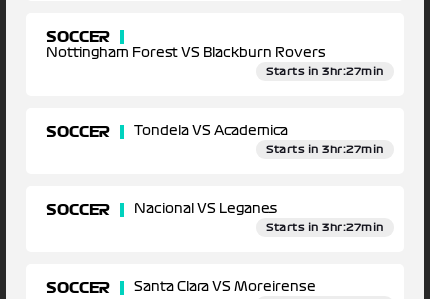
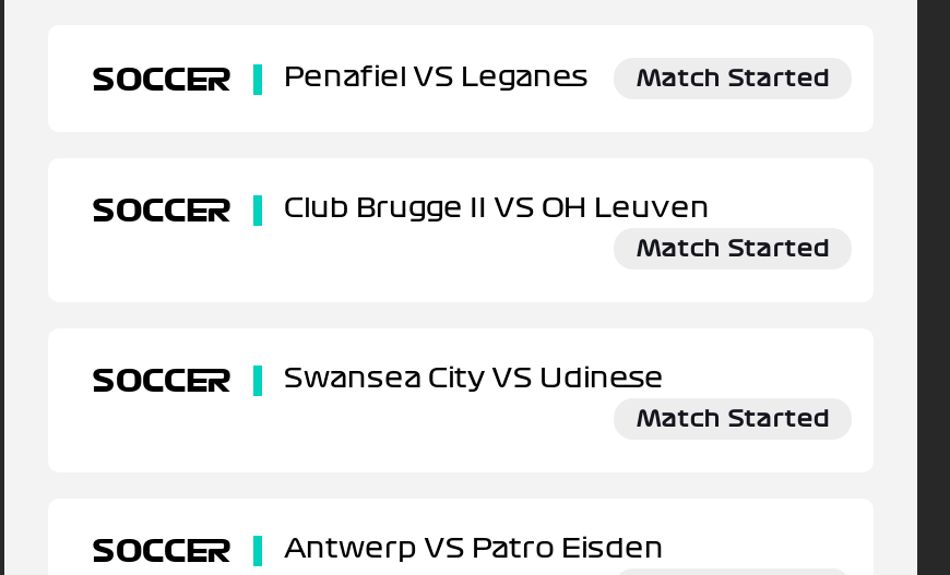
[46,47,384,77] Nottingham Forest VS Blackburn Rovers | Starts in 3hr:27min -> [284,64,829,91] Penafiel VS Leganes | Match Started
[134,125,288,137] Tondela VS Academica -> [284,195,710,221] Club Brugge II VS OH Leuven
[266,144,384,155] Starts in 3hr:27min -> [636,237,829,261] Match Started
[134,203,277,215] Nacional VS Leganes -> [284,366,664,392] Swansea City VS Udinese
[266,222,384,233] Starts in 3hr:27min -> [636,407,829,431] Match Started
[134,281,316,293] Santa Clara VS Moreirense -> [284,536,664,562] Antwerp VS Patro Eisden

